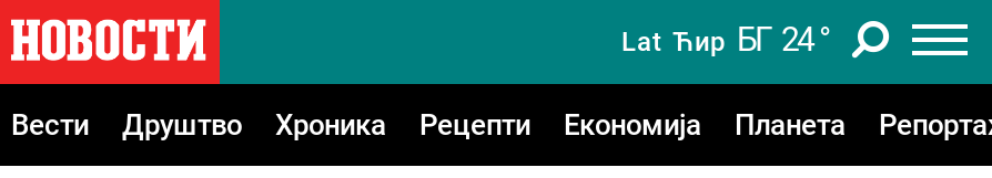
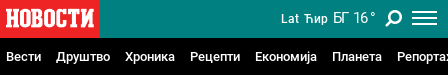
[621,20,830,60] Lat Ћир БГ 24° -> [281,9,375,27] Lat Ћир БГ 16°

